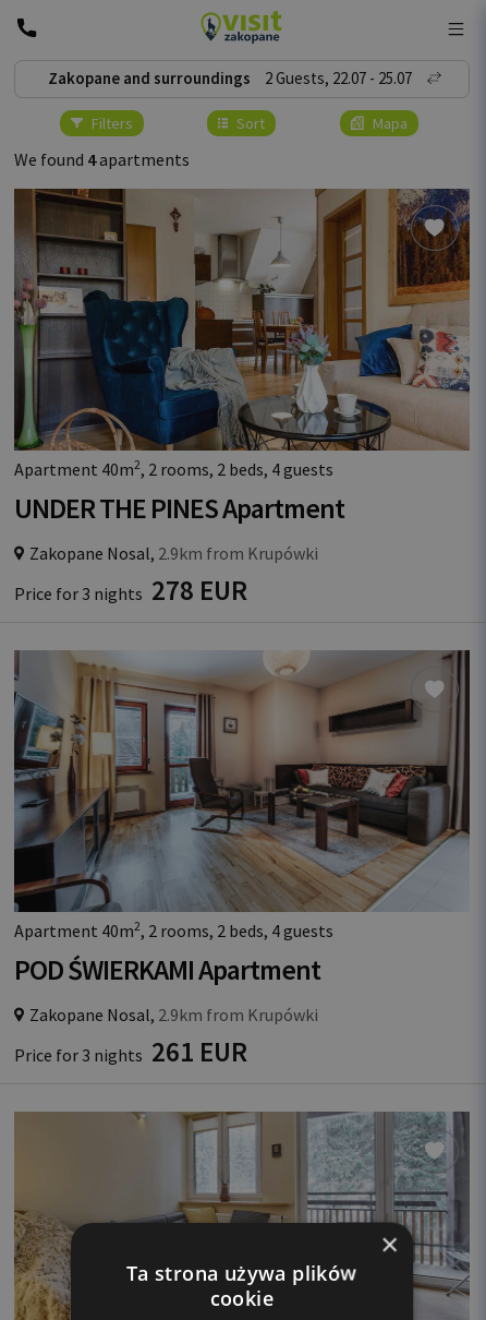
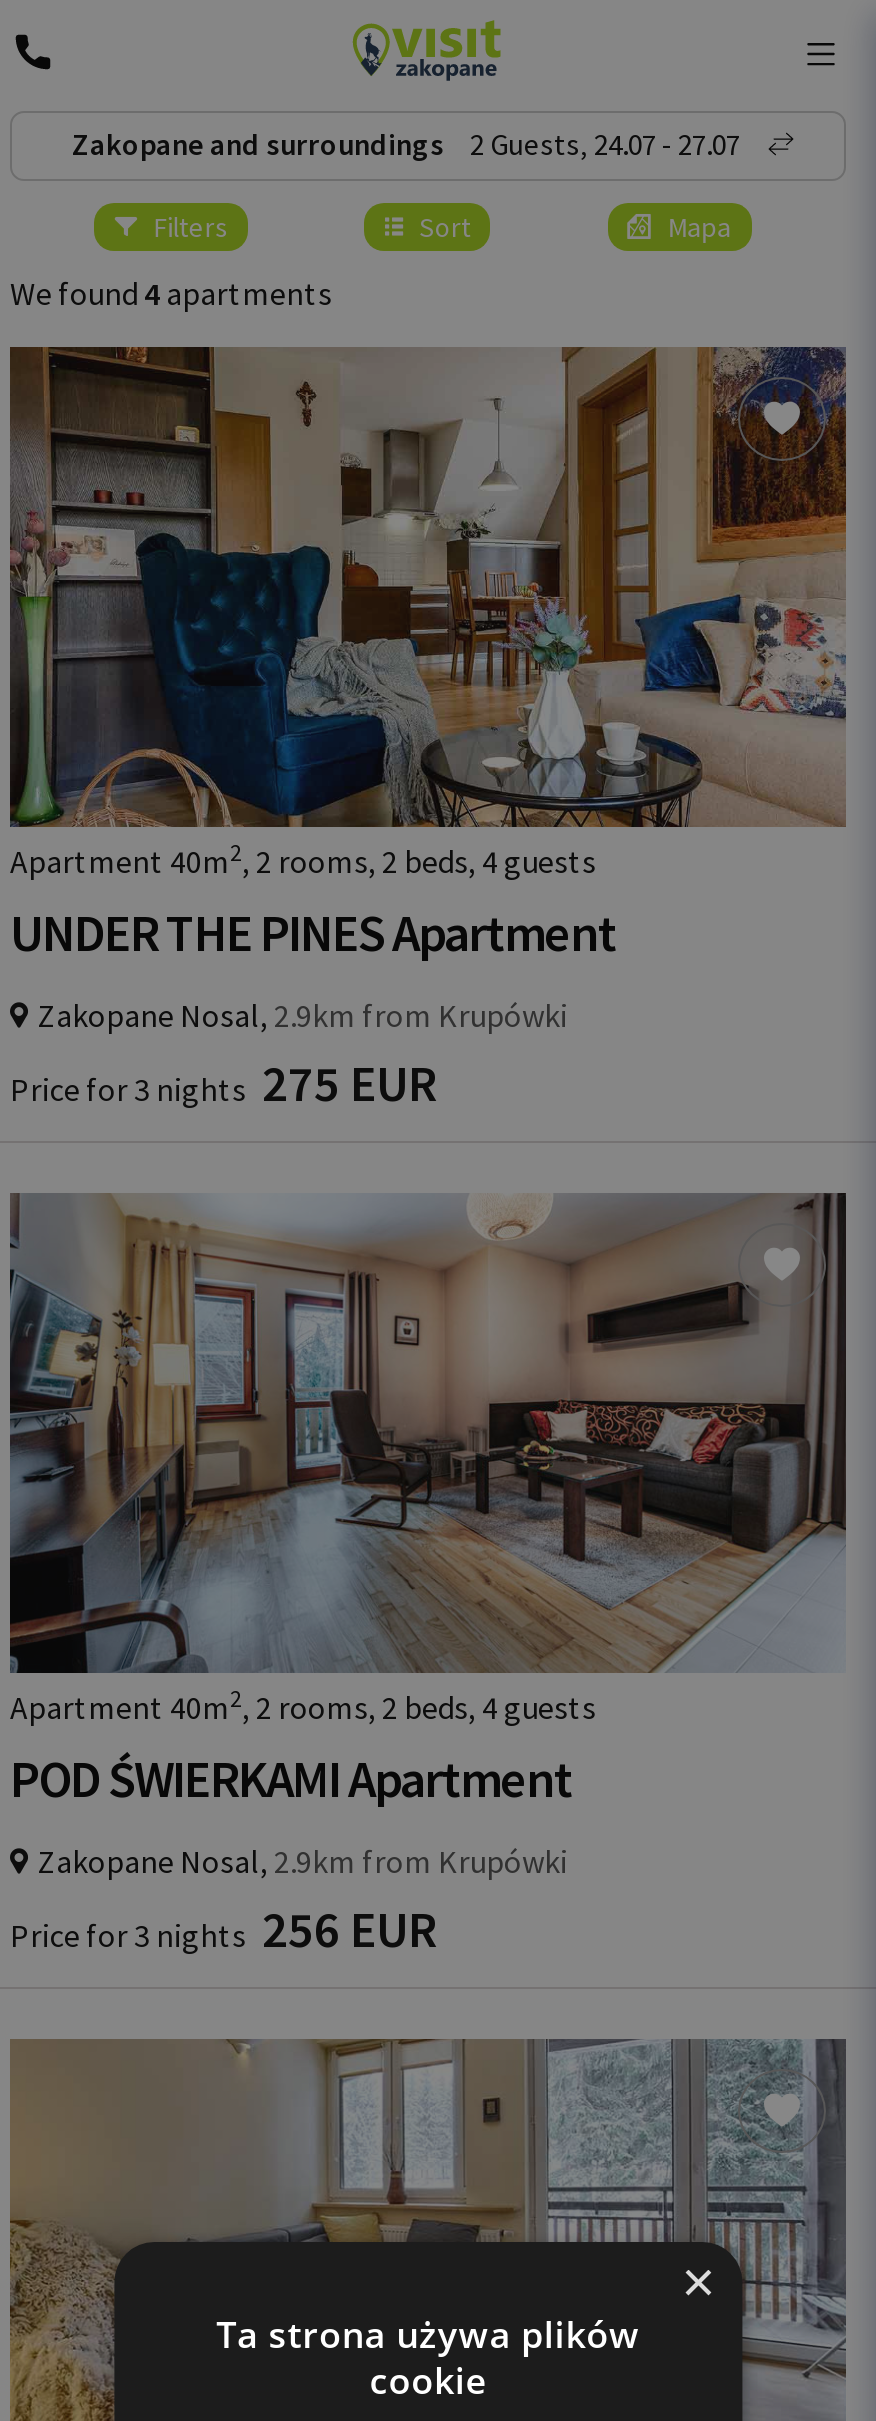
[48,68,412,88] Zakopane and surroundings 2 Guests, 22.07 - 25.07 -> [72,125,740,163] Zakopane and surroundings 2 Guests, 24.07 - 27.07
[14,573,247,608] Price for 3 nights 278 EUR -> [10,1051,438,1115] Price for 3 nights 275 EUR
[14,1034,247,1069] Price for 3 nights 261 EUR -> [10,1897,438,1961] Price for 3 nights 256 EUR

